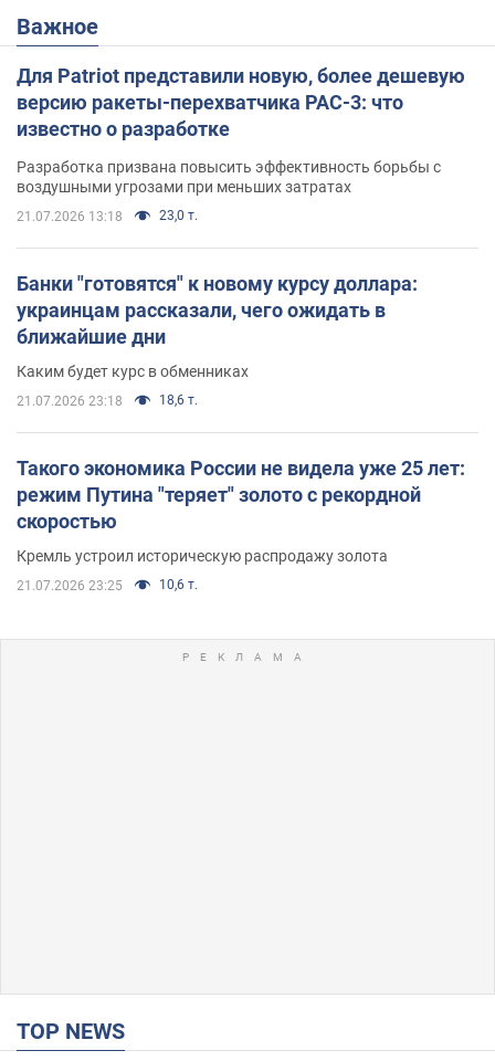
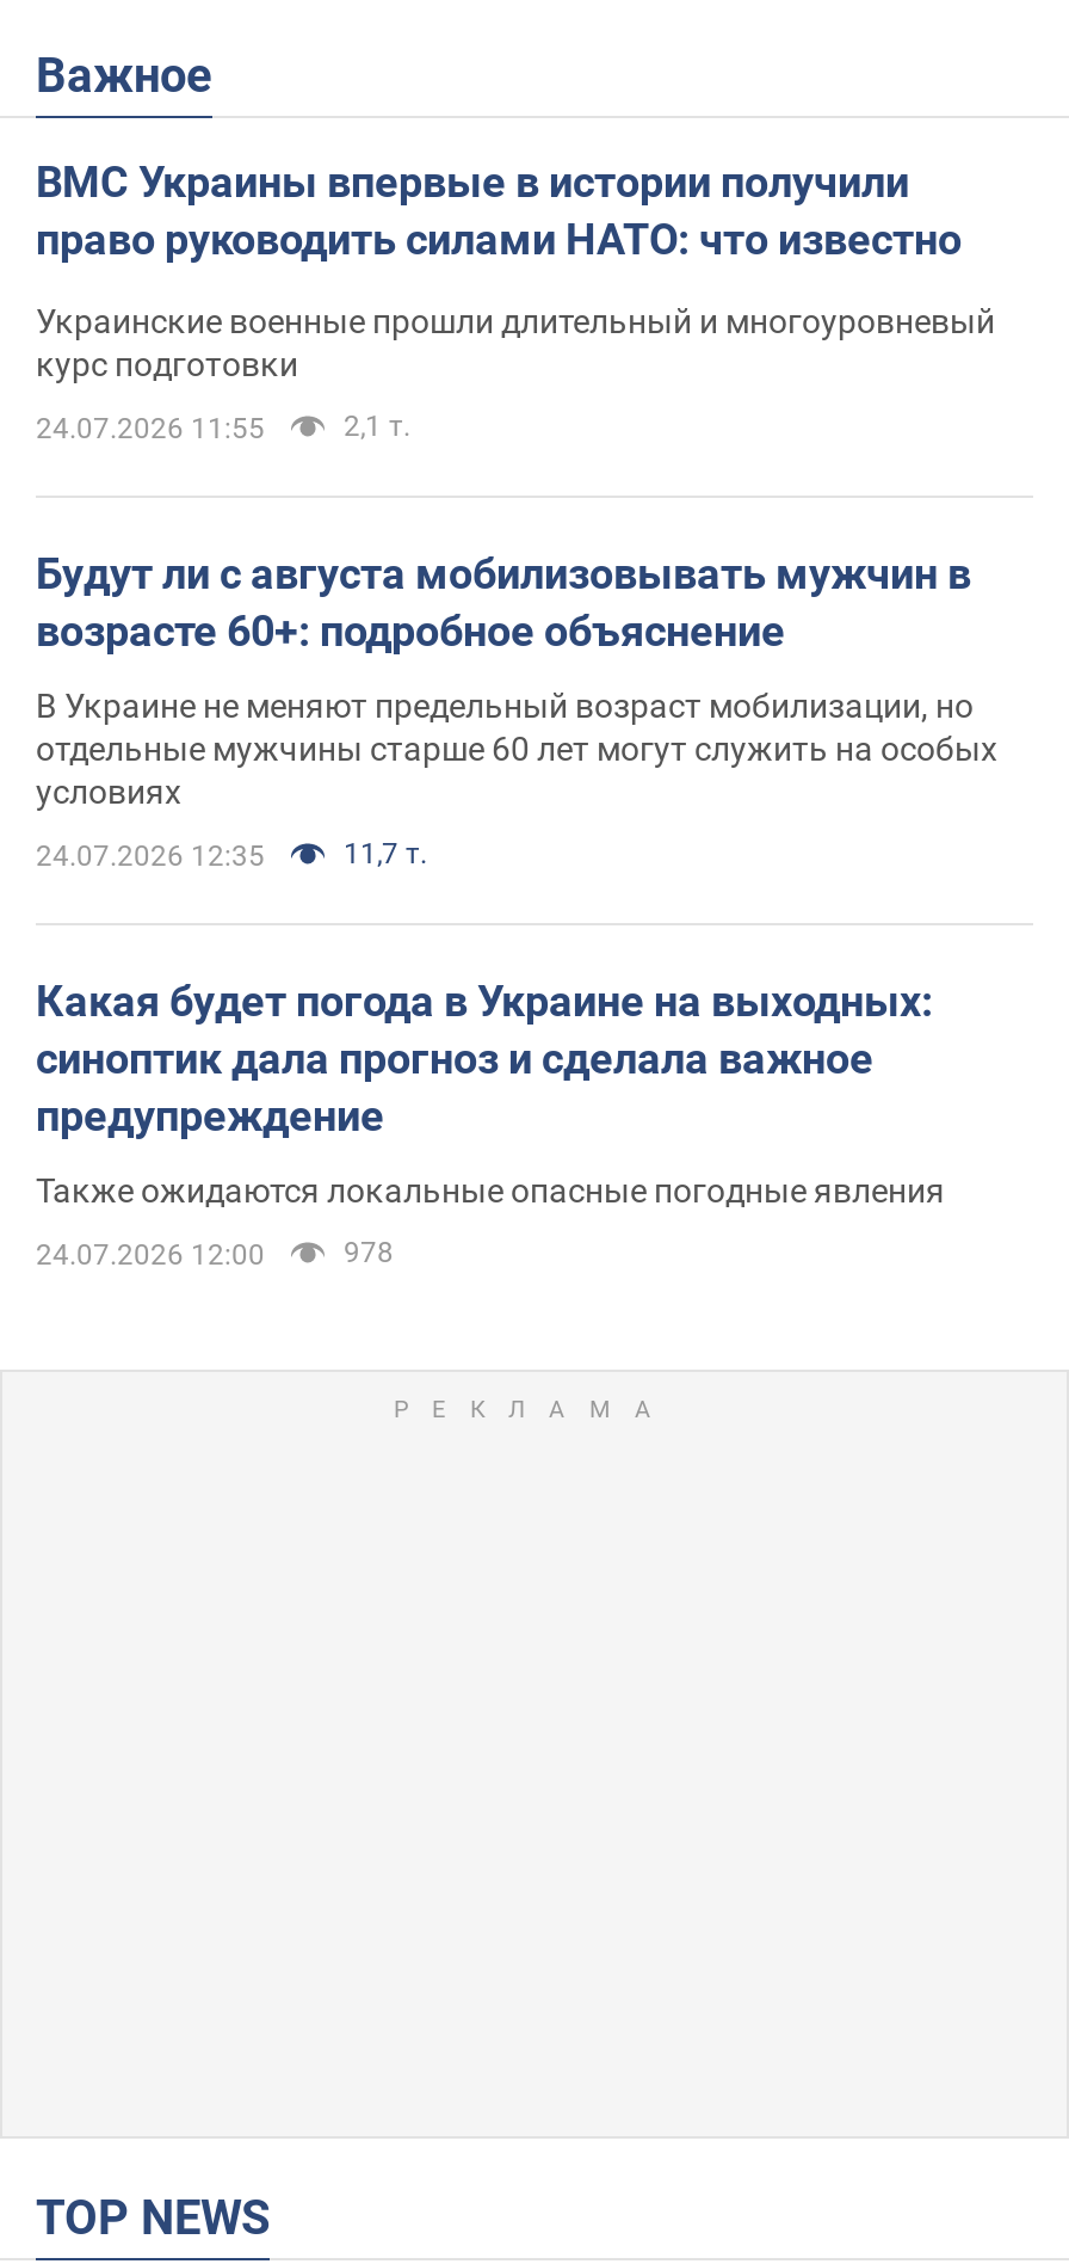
[17,64,465,140] Для Patriot представили новую, более дешевую | версию ракеты-перехватчика PAC-3: что | известно о разработке -> [36,156,962,263] ВМС Украины впервые в истории получили | право руководить силами НАТО: что известно
[17,158,441,195] Разработка призвана повысить эффективность борьбы с | воздушными угрозами при меньших затратах -> [36,301,995,383] Украинские военные прошли длительный и многоуровневый | курс подготовки
[17,207,198,224] 21.07.2026 13:18 | 23,0 т. -> [36,409,410,445] 24.07.2026 11:55 | 2,1 т.
[17,272,418,348] Банки "готовятся" к новому курсу доллара: | украинцам рассказали, чего ожидать в | ближайшие дни -> [36,547,971,655] Будут ли с августа мобилизовывать мужчин в | возрасте 60+: подробное объяснение
[17,362,249,380] Каким будет курс в обменниках -> [36,686,997,810] В Украине не меняют предельный возраст мобилизации, но | отдельные мужчины старше 60 лет могут служить на особых | условиях
[17,392,198,409] 21.07.2026 23:18 | 18,6 т. -> [36,836,427,872] 24.07.2026 12:35 | 11,7 т.
[17,456,465,532] Такого экономика России не видела уже 25 лет: | режим Путина "теряет" золото с рекордной | скоростью -> [36,975,933,1140] Какая будет погода в Украине на выходных: | синоптик дала прогноз и сделала важное | предупреждение
[17,547,388,564] Кремль устроил историческую распродажу золота -> [36,1171,945,1209] Также ожидаются локальные опасные погодные явления
[17,577,198,593] 21.07.2026 23:25 | 10,6 т. -> [36,1235,394,1271] 24.07.2026 12:00 | 978

